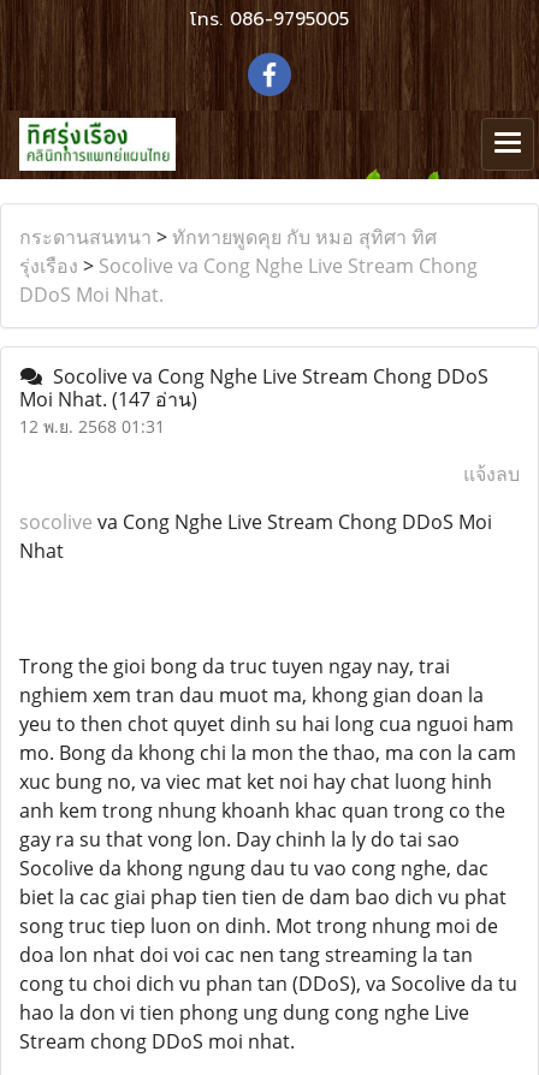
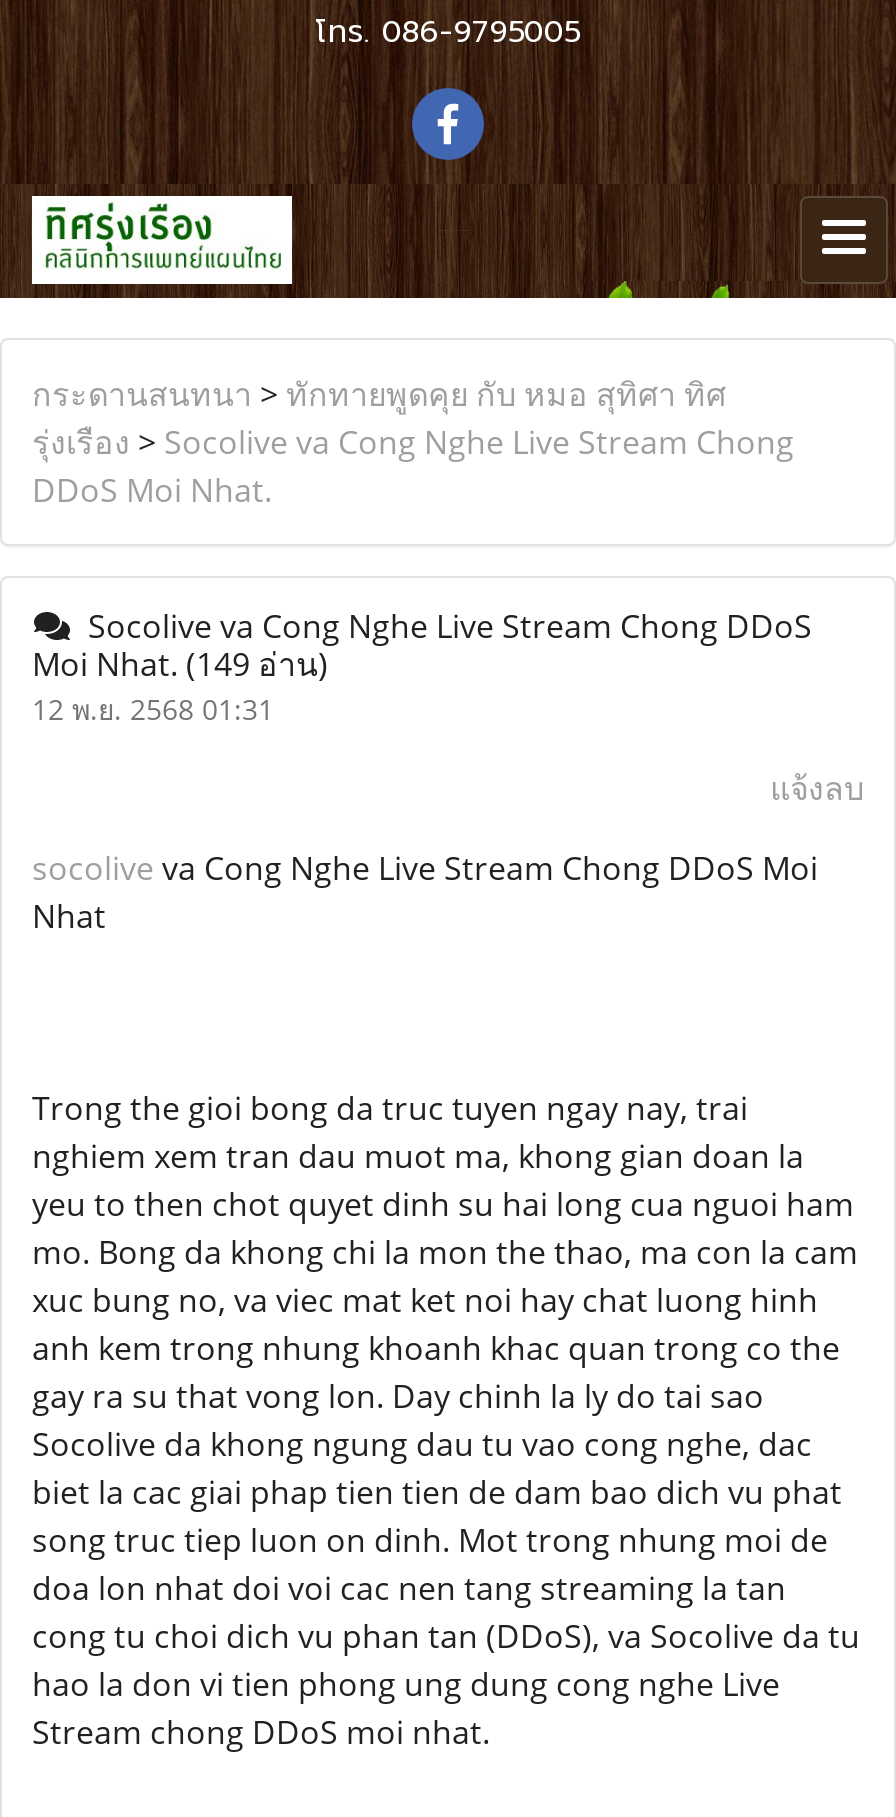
[19,386,197,412] Moi Nhat. (147 อ่าน) -> [32,642,328,686] Moi Nhat. (149 อ่าน)

